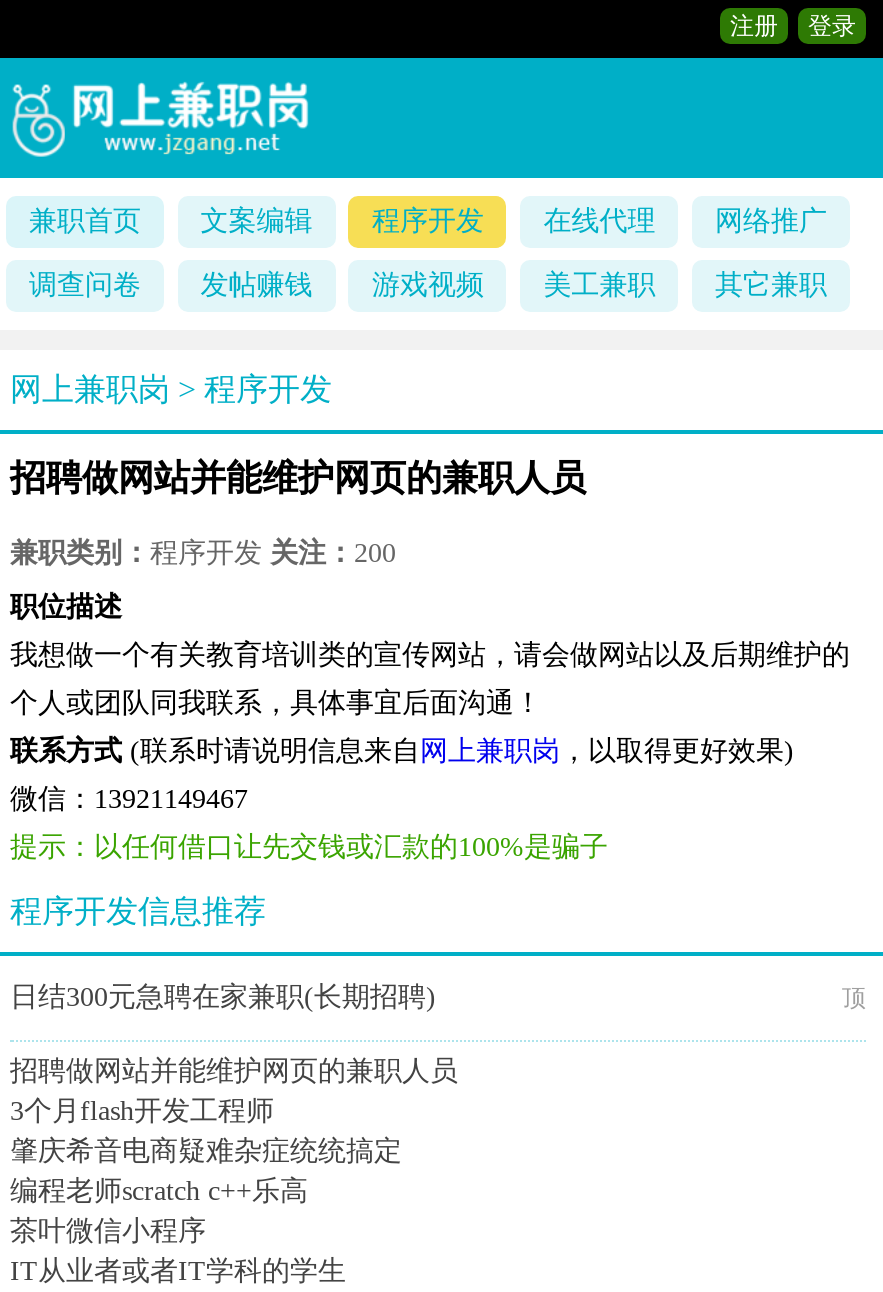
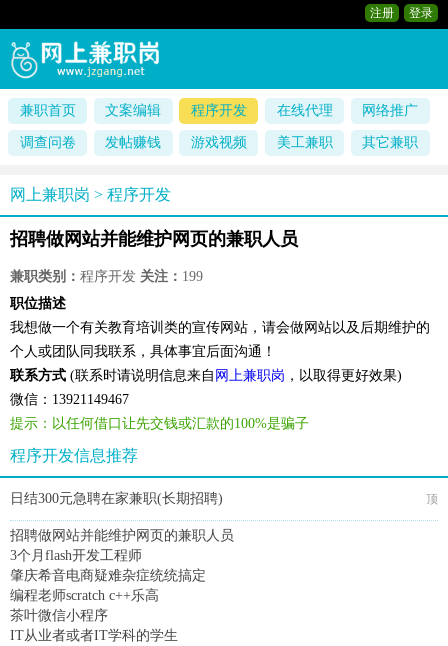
[10,538,396,568] 兼职类别：程序开发关注：200 -> [10,269,203,284] 兼职类别：程序开发关注：199

